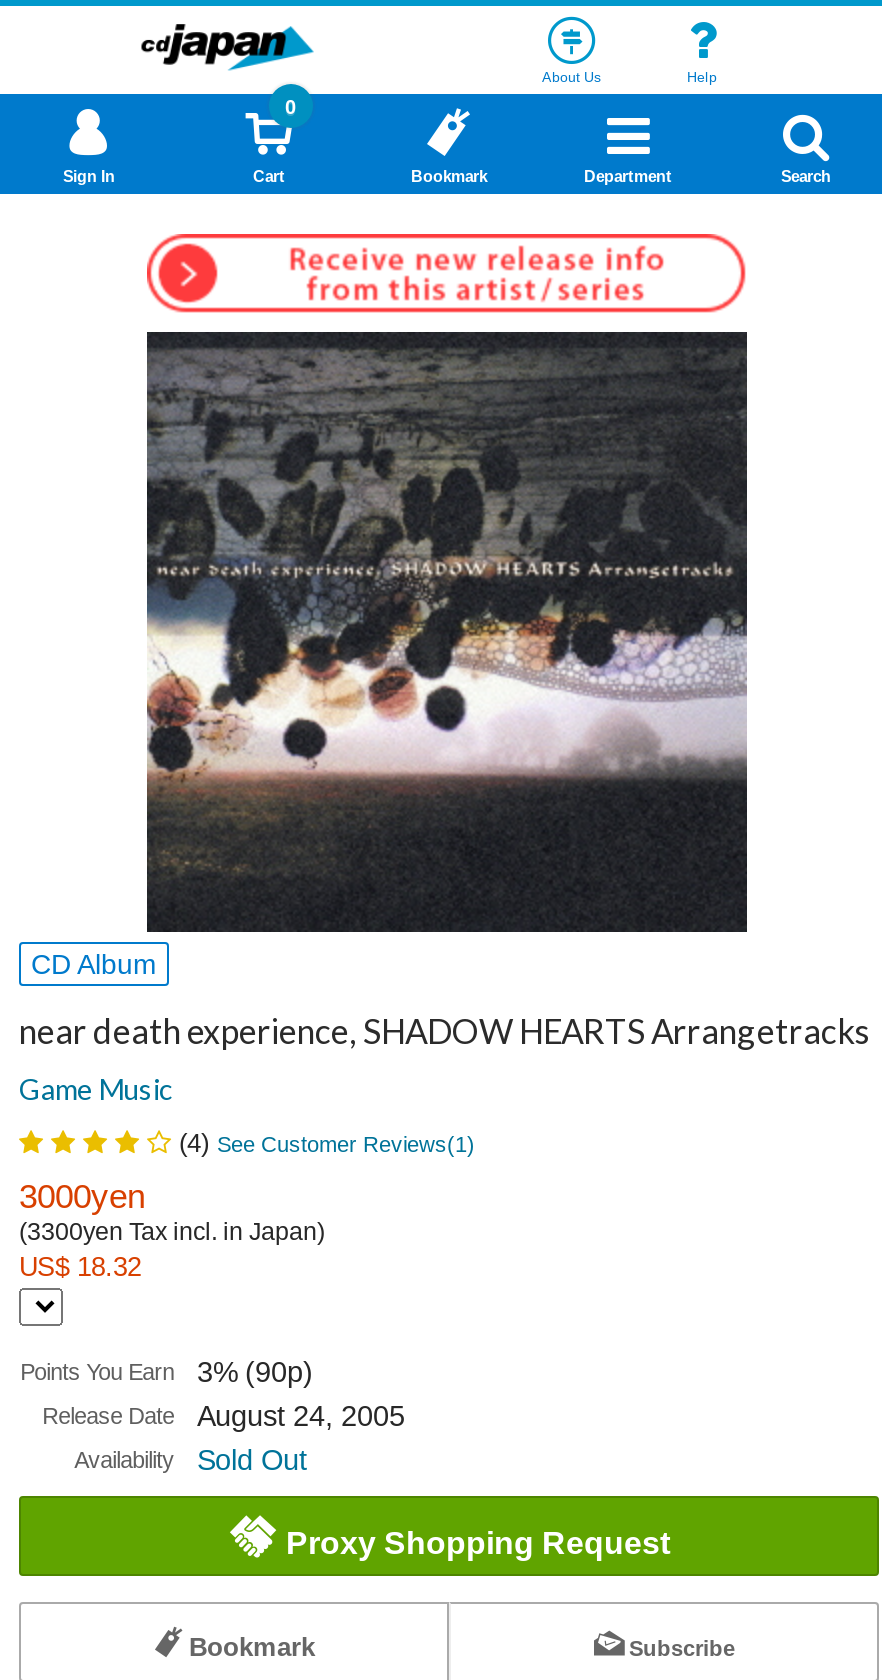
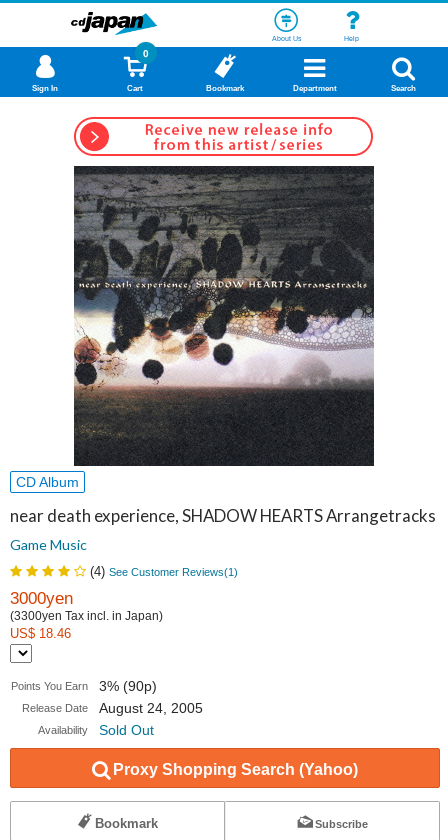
[19,1251,141,1281] US$ 18.32 -> [10,625,71,640] US$ 18.46
[286,1526,670,1560] Proxy Shopping Request -> [113,761,358,778] Proxy Shopping Search (Yahoo)

